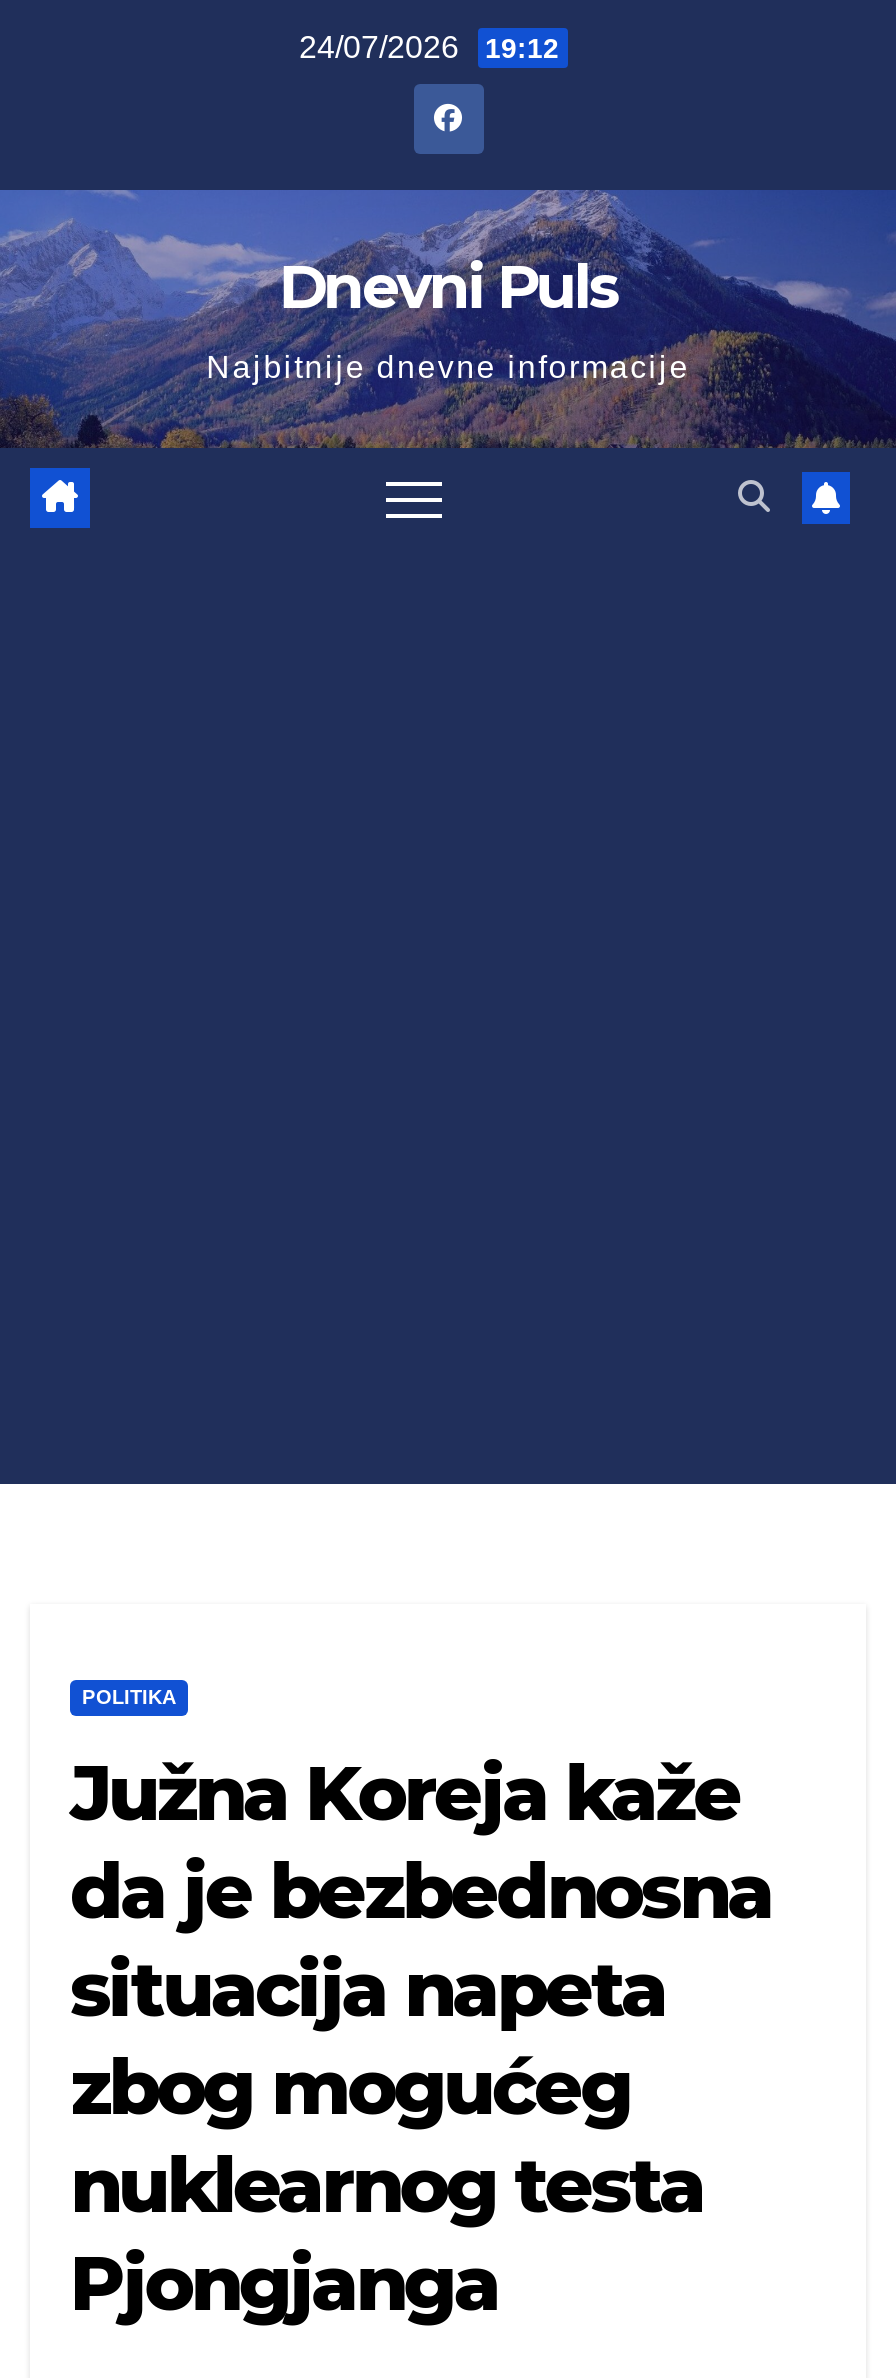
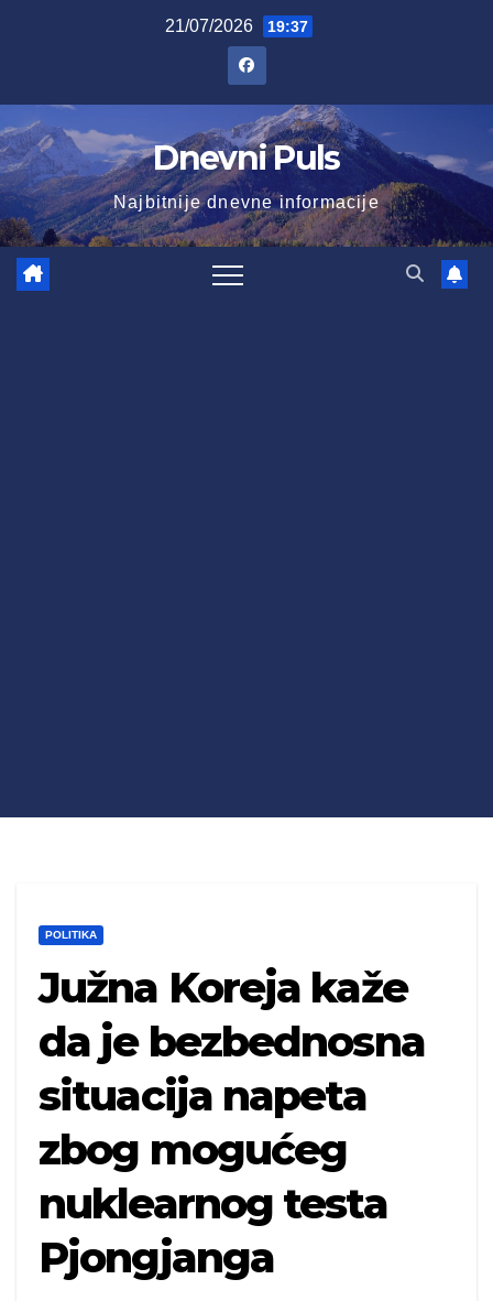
[299,30,559,64] 24/07/2026 19:12 -> [165,17,308,35] 21/07/2026 19:37

